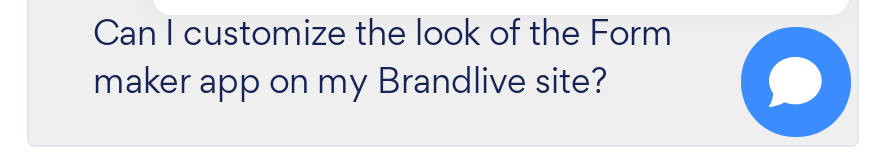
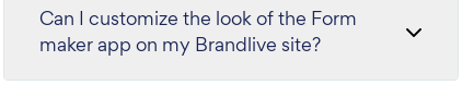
[739,24,853,140] [image] -> none

